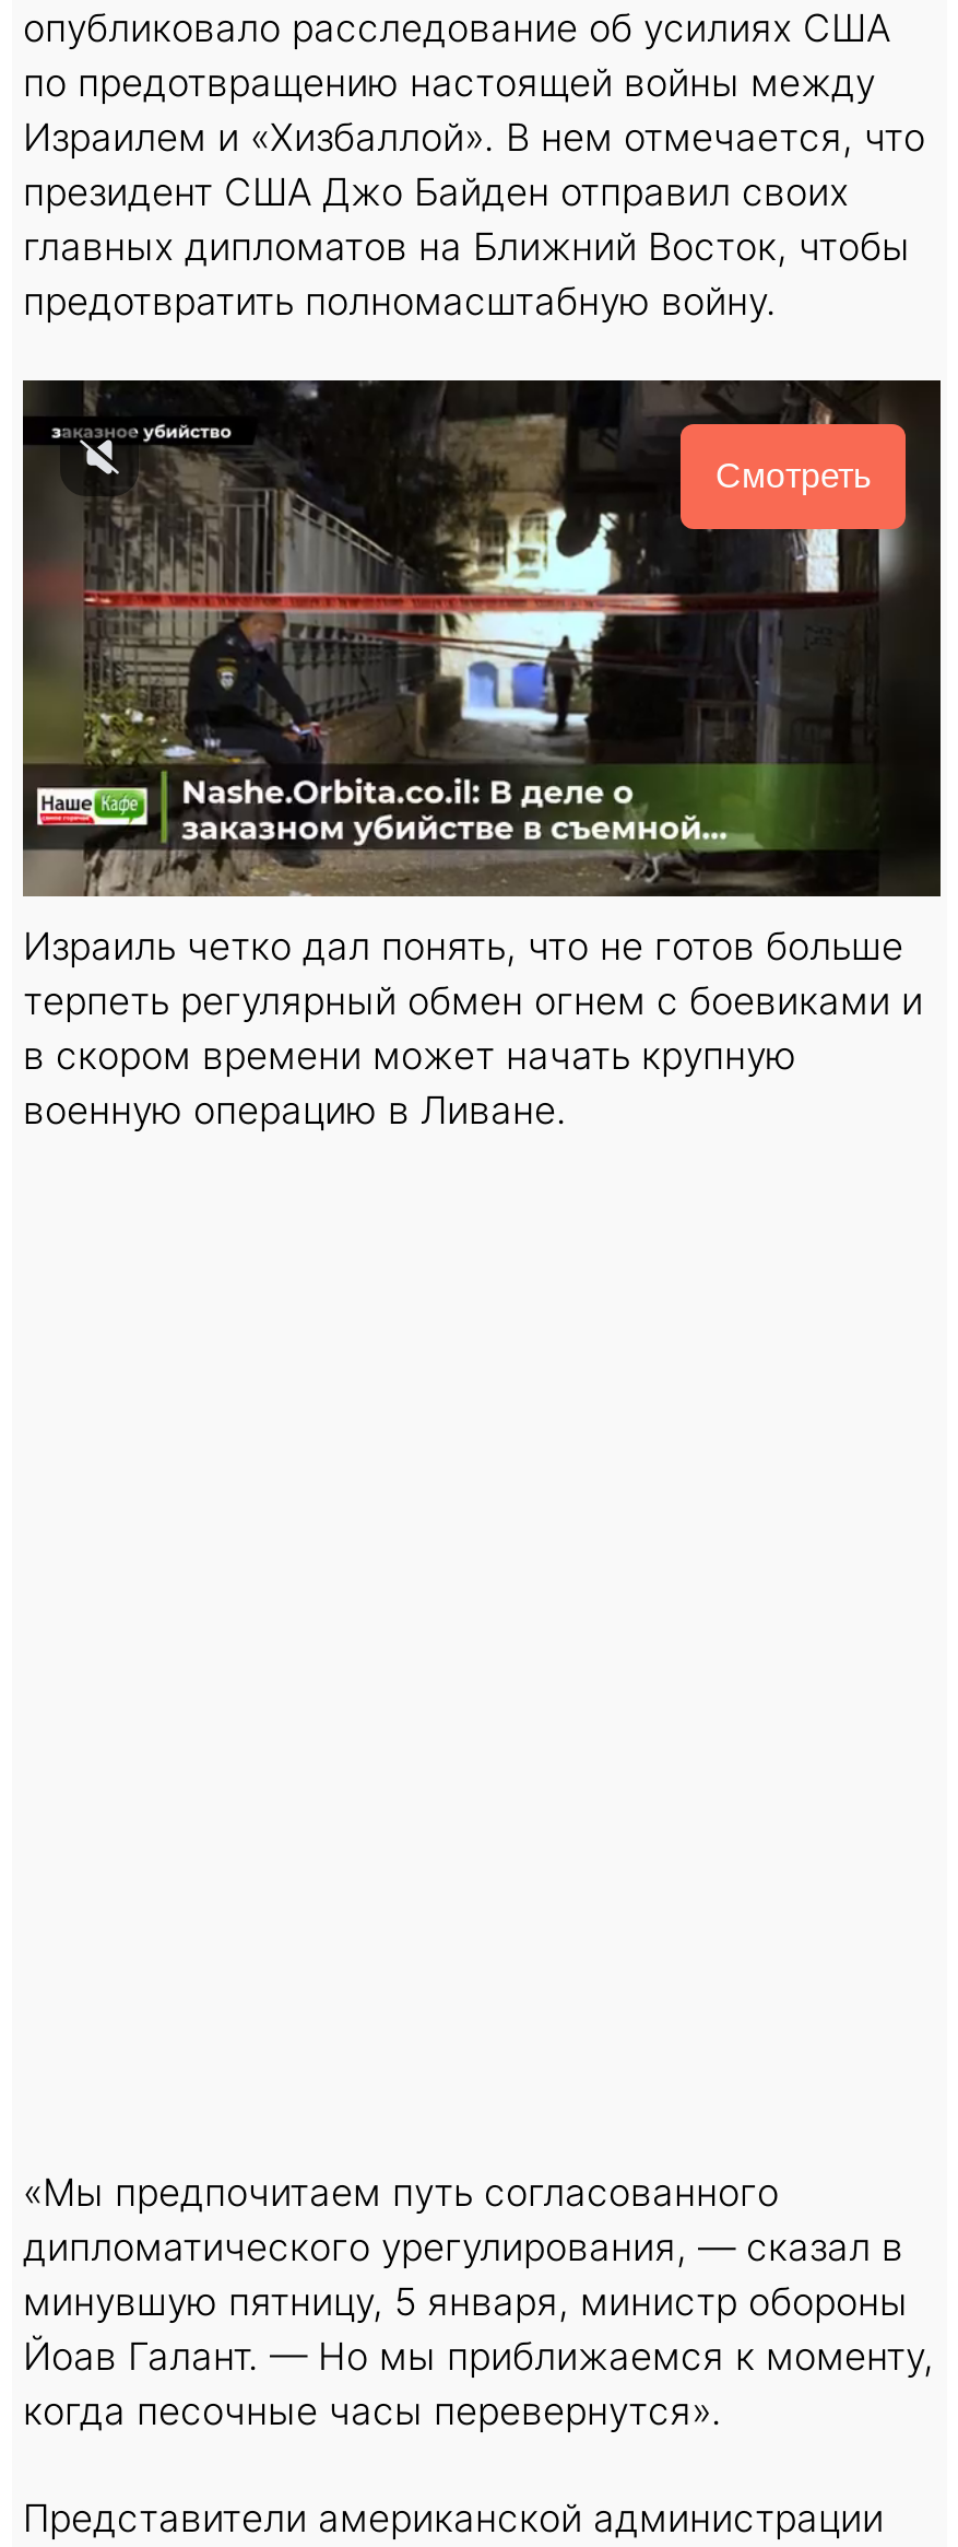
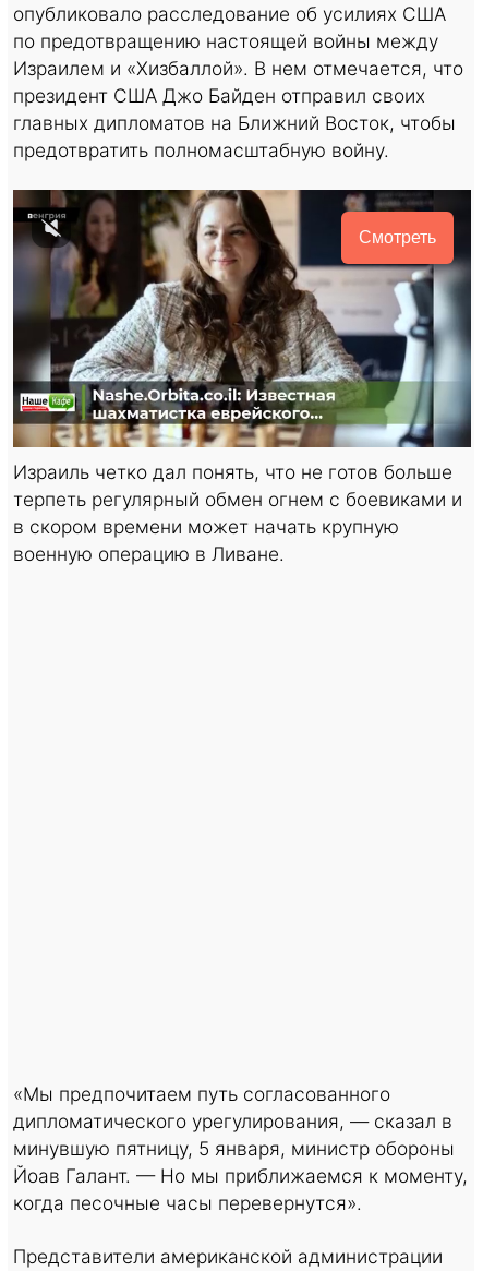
[23,378,943,899] [image] -> [13,189,472,448] [image]

